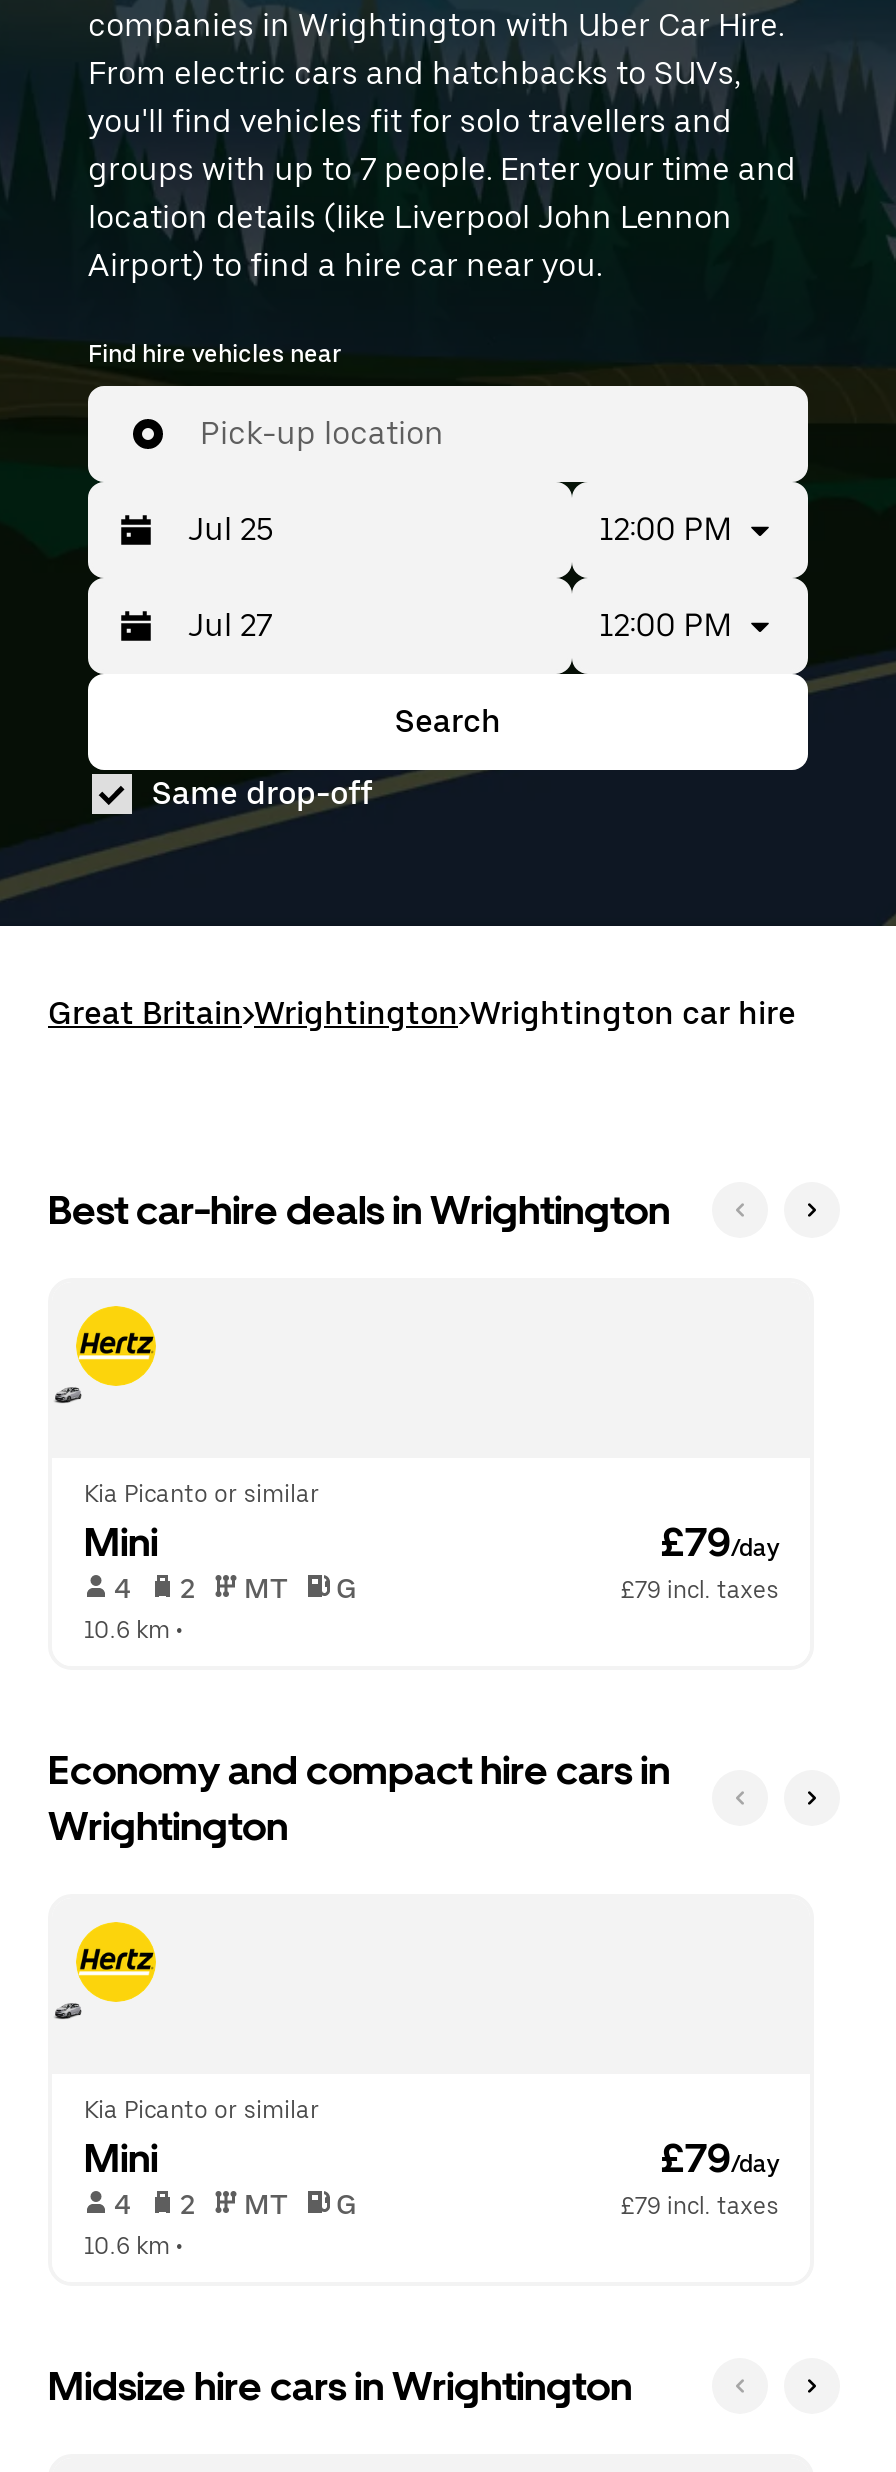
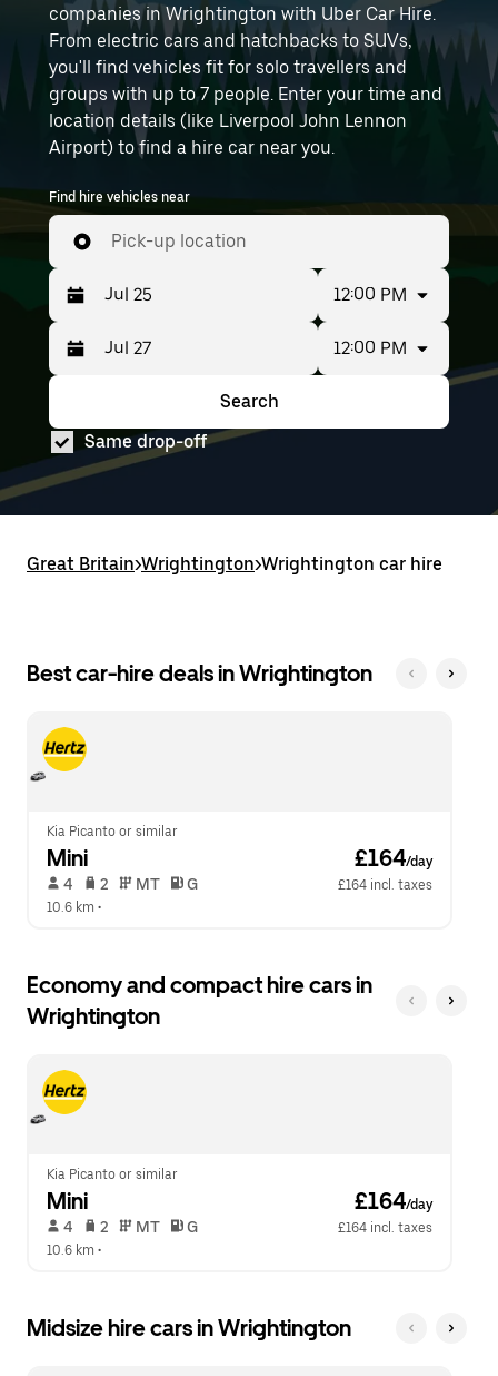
[661,1518,779,1566] £79/day -> [355,845,433,872] £164/day
[621,1576,779,1604] £79 incl. taxes -> [338,877,433,893] £164 incl. taxes
[661,2134,779,2182] £79/day -> [355,1188,433,1215] £164/day
[621,2192,779,2220] £79 incl. taxes -> [338,1220,433,1236] £164 incl. taxes

